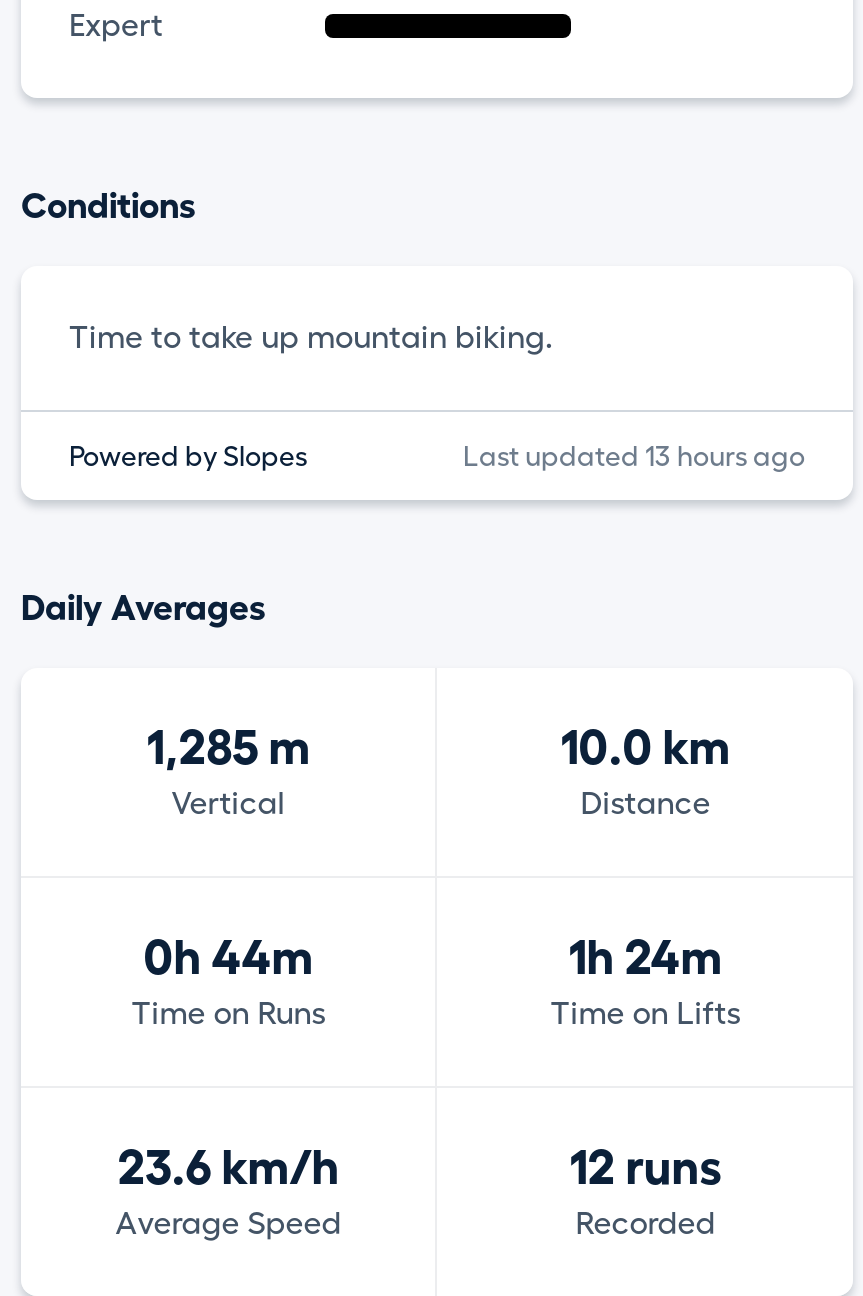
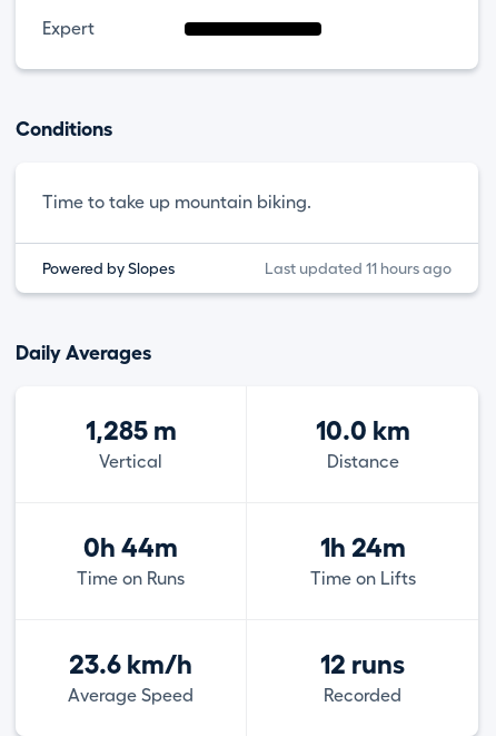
[463,442,805,470] Last updated 13 hours ago -> [265,260,452,276] Last updated 11 hours ago

